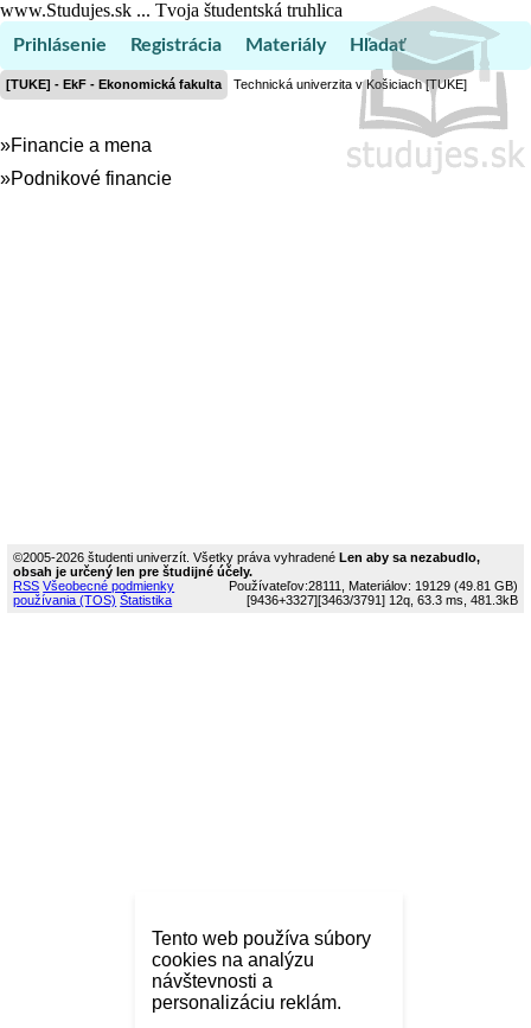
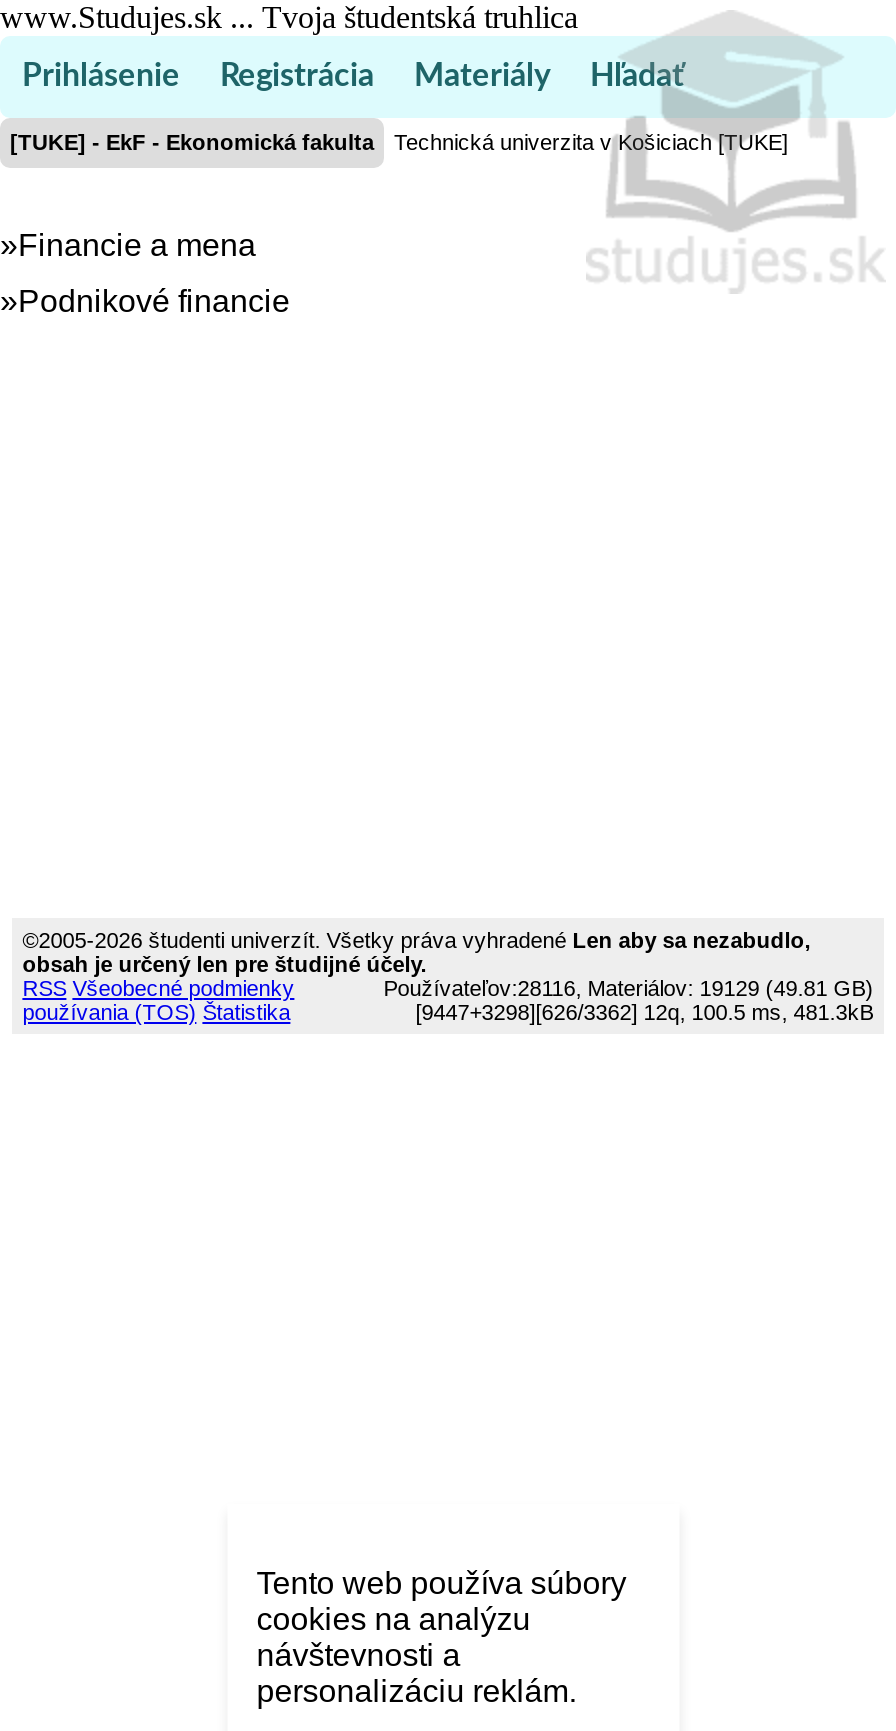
[229,579,518,593] Používateľov:28111, Materiálov: 19129 (49.81 GB) -> [384,976,874,1000] Používateľov:28116, Materiálov: 19129 (49.81 GB)
[246,593,518,607] [9436+3327][3463/3791] 12q, 63.3 ms, 481.3kB -> [416,1000,874,1024] [9447+3298][626/3362] 12q, 100.5 ms, 481.3kB

